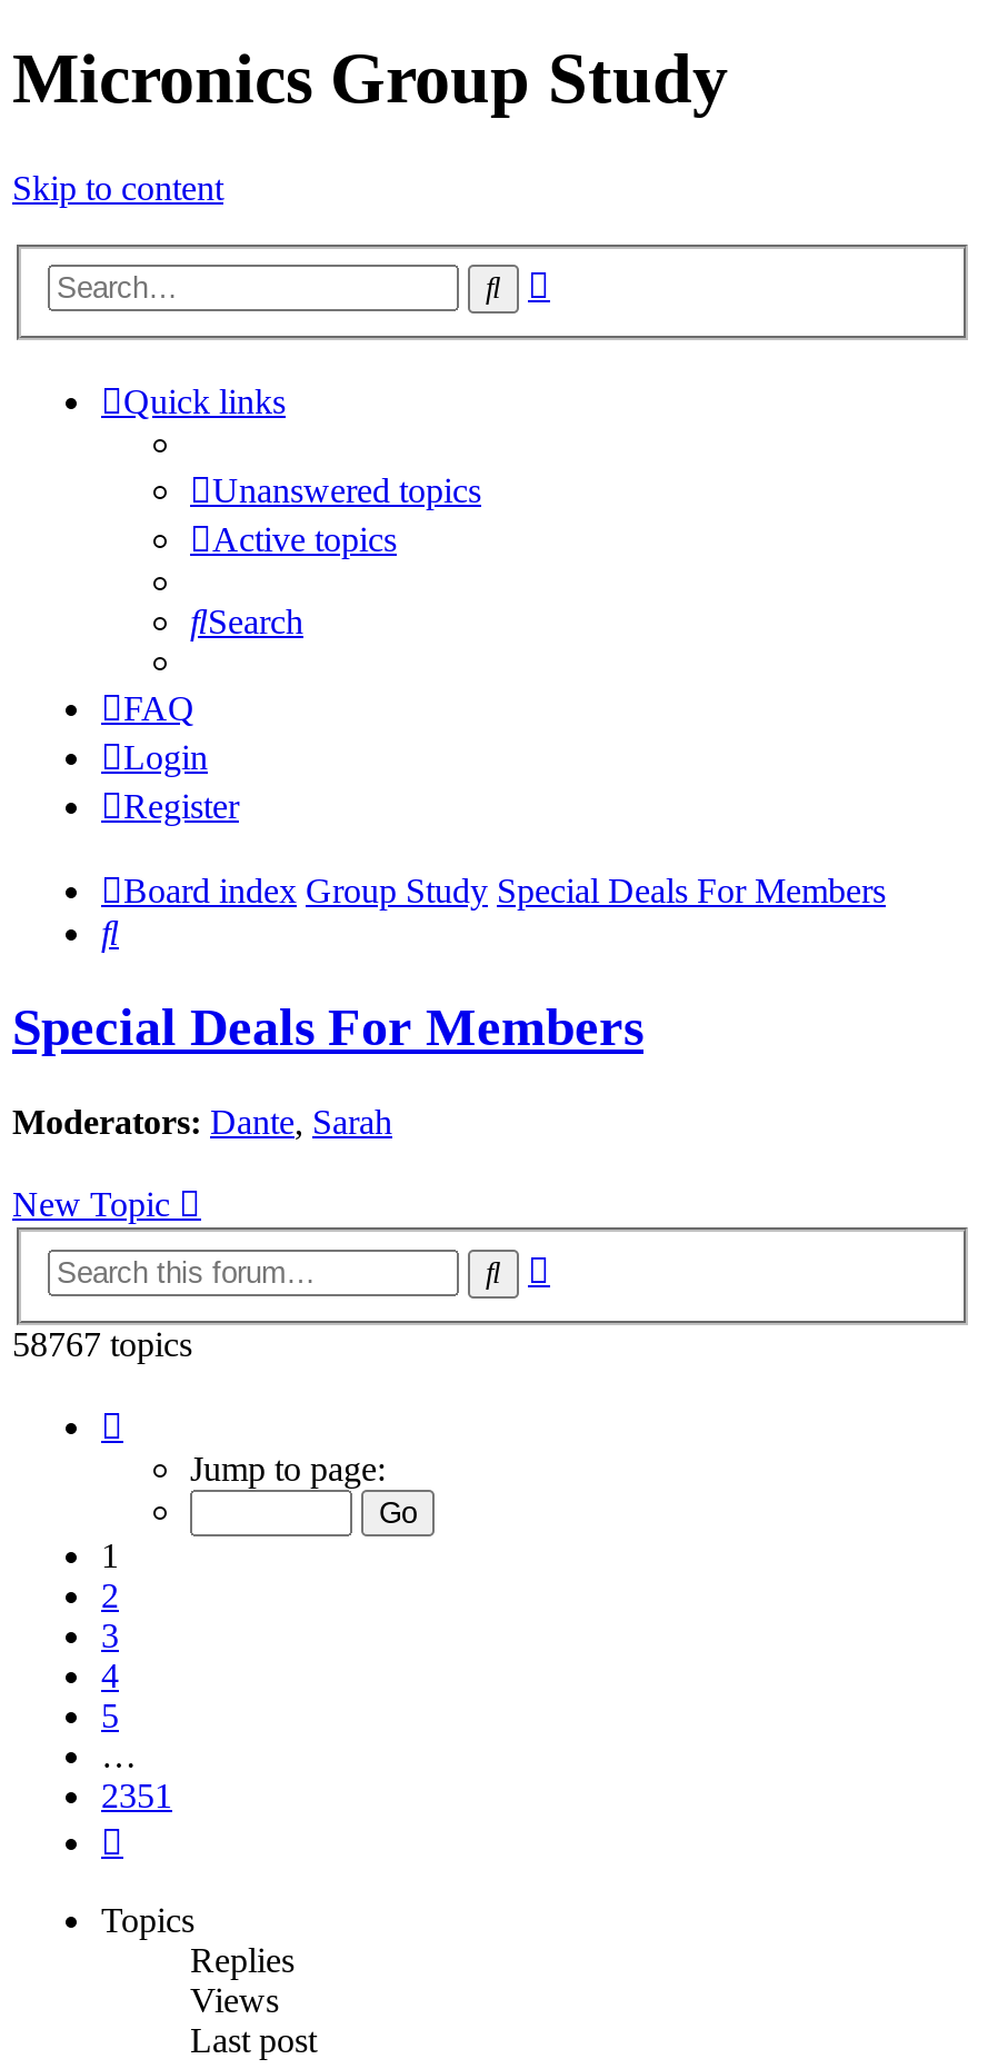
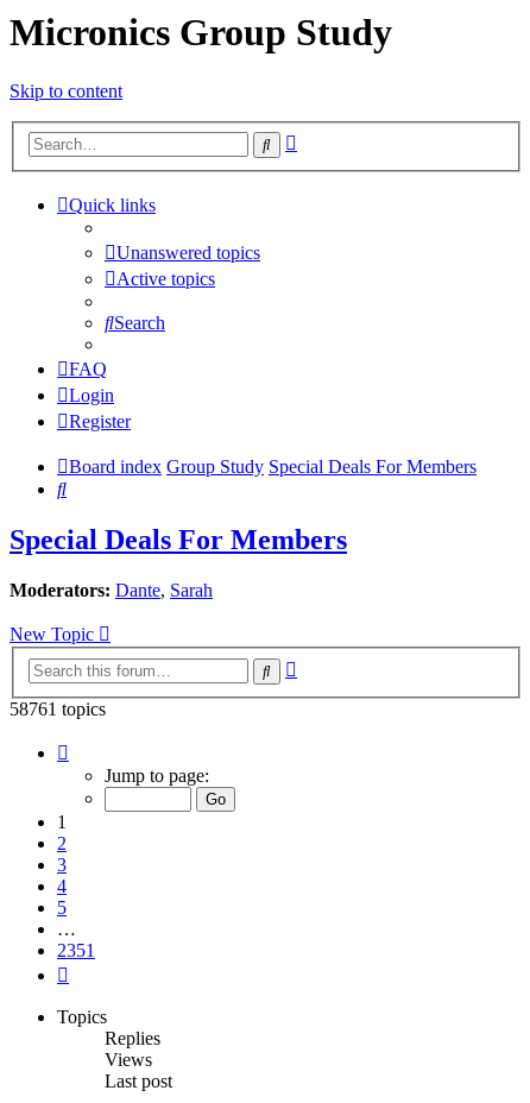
[12,1325,192,1363] 58767 topics -> [10,699,106,719] 58761 topics

